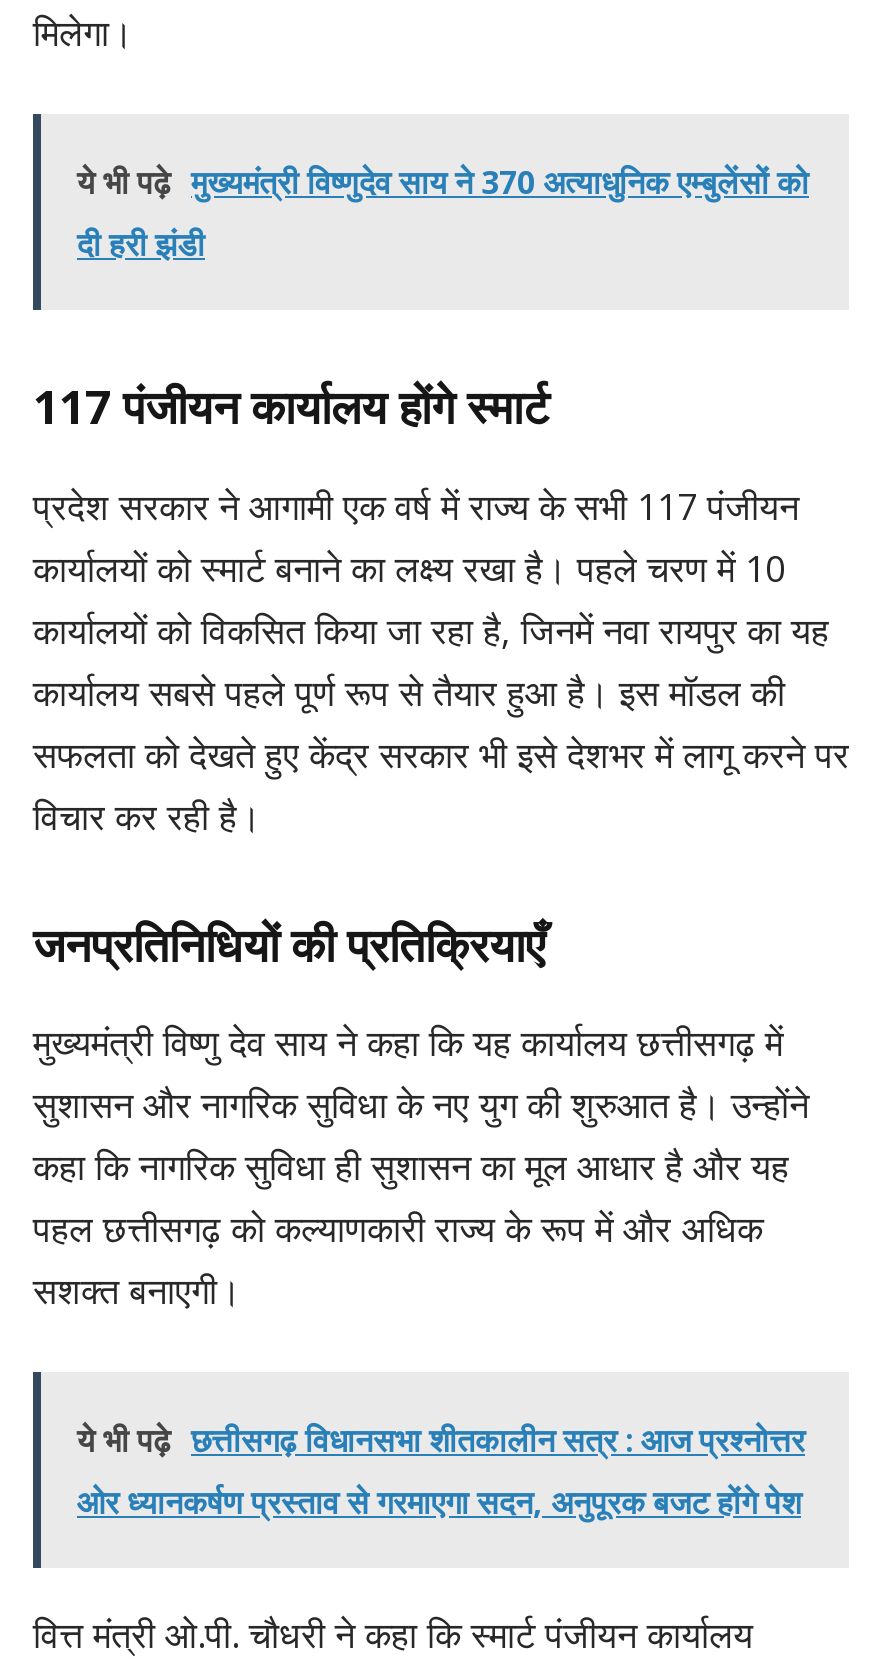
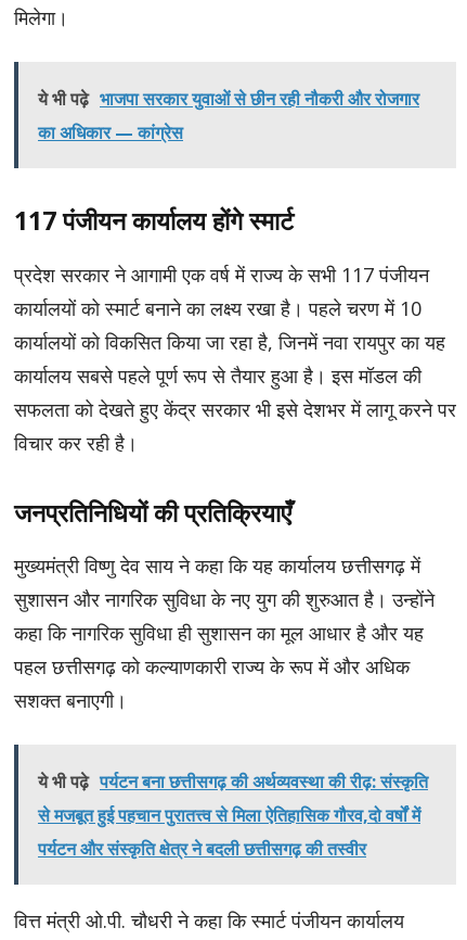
[77,160,809,266] ये भी पढ़े मुख्यमंत्री विष्णुदेव साय ने 370 अत्याधुनिक एम्बुलेंसों को | दी हरी झंडी -> [38,87,419,145] ये भी पढ़े भाजपा सरकार युवाओं से छीन रही नौकरी और रोजगार | का अधिकार — कांग्रेस
[77,1419,805,1525] ये भी पढ़े छत्तीसगढ़ विधानसभा शीतकालीन सत्र : आज प्रश्नोत्तर | ओर ध्यानकर्षण प्रस्ताव से गरमाएगा सदन, अनुपूरक बजट होंगे पेश -> [38,770,428,861] ये भी पढ़े पर्यटन बना छत्तीसगढ़ की अर्थव्यवस्था की रीढ़: संस्कृति | से मजबूत हुई पहचान पुरातत्त्व से मिला ऐतिहासिक गौरव,दो वर्षों में | पर्यटन और संस्कृति क्षेत्र ने बदली छत्तीसगढ़ की तस्वीर

